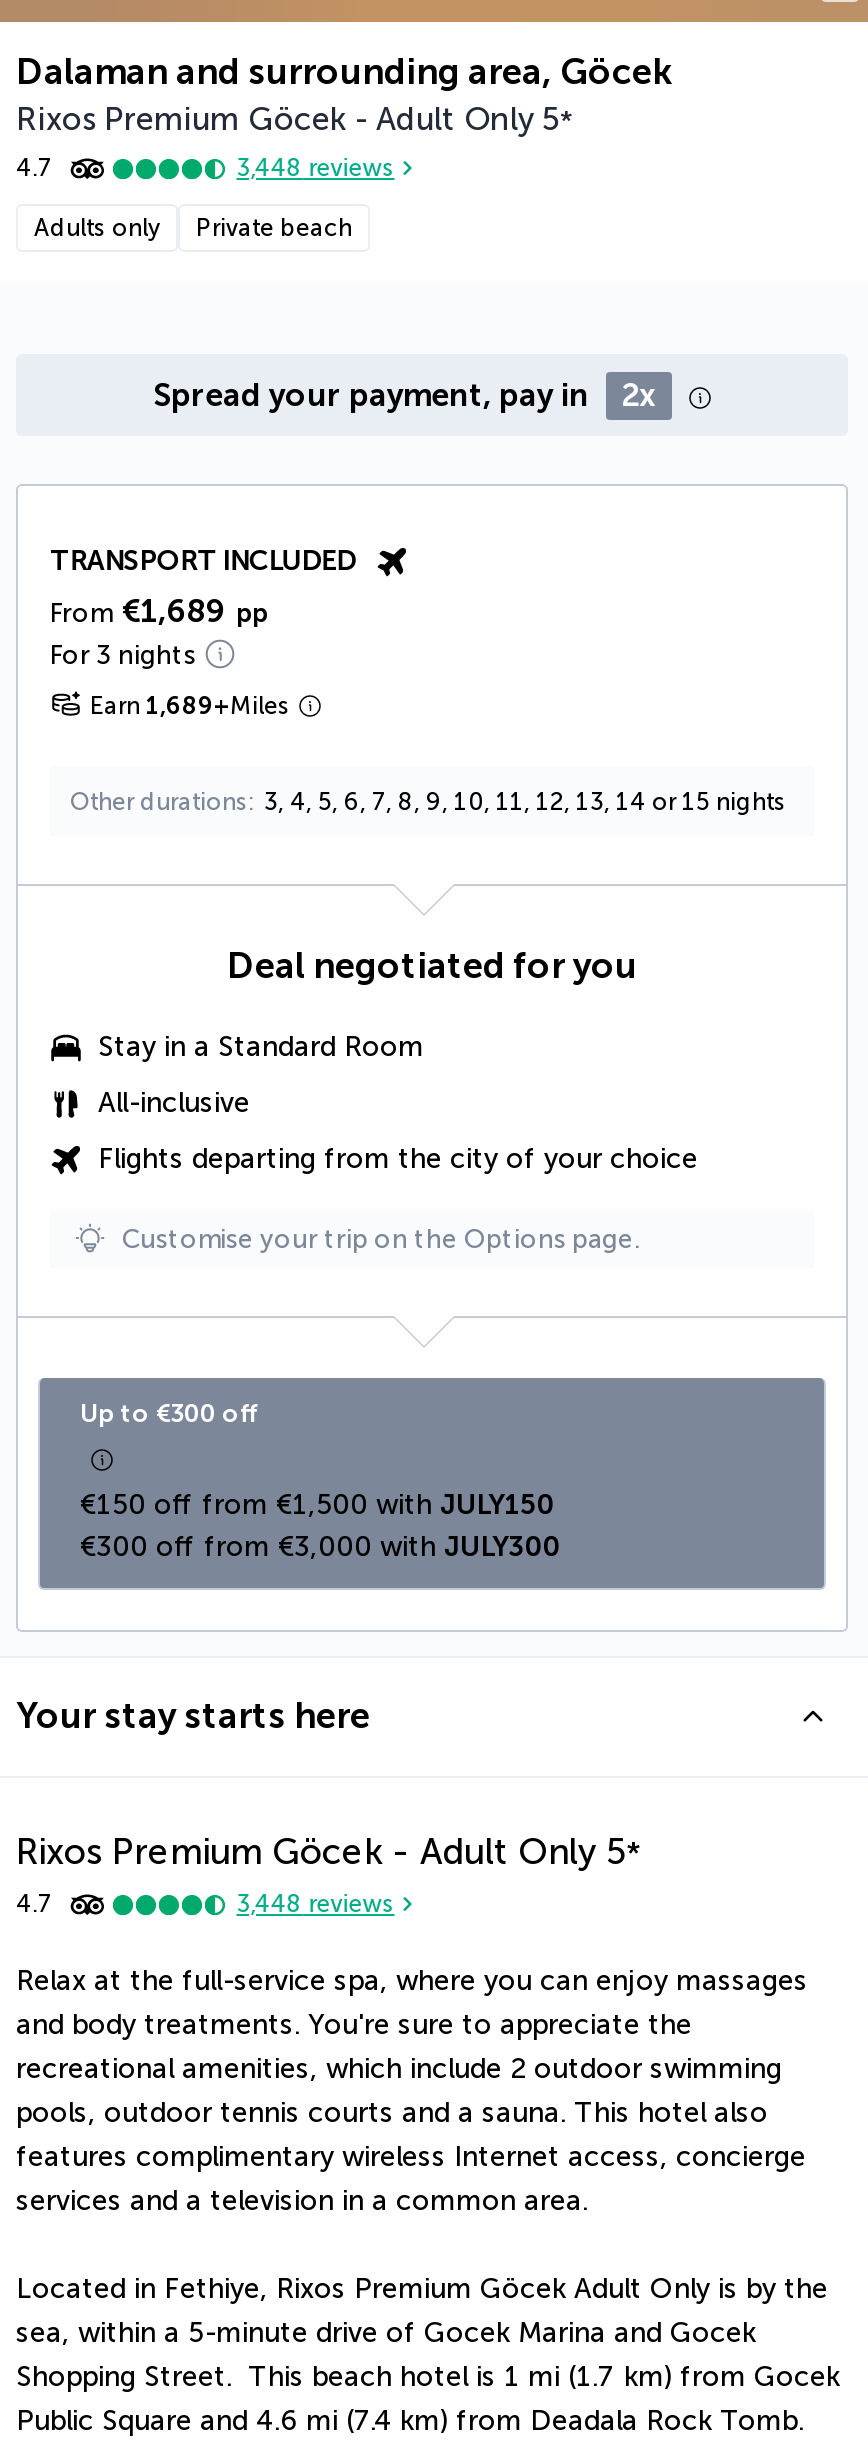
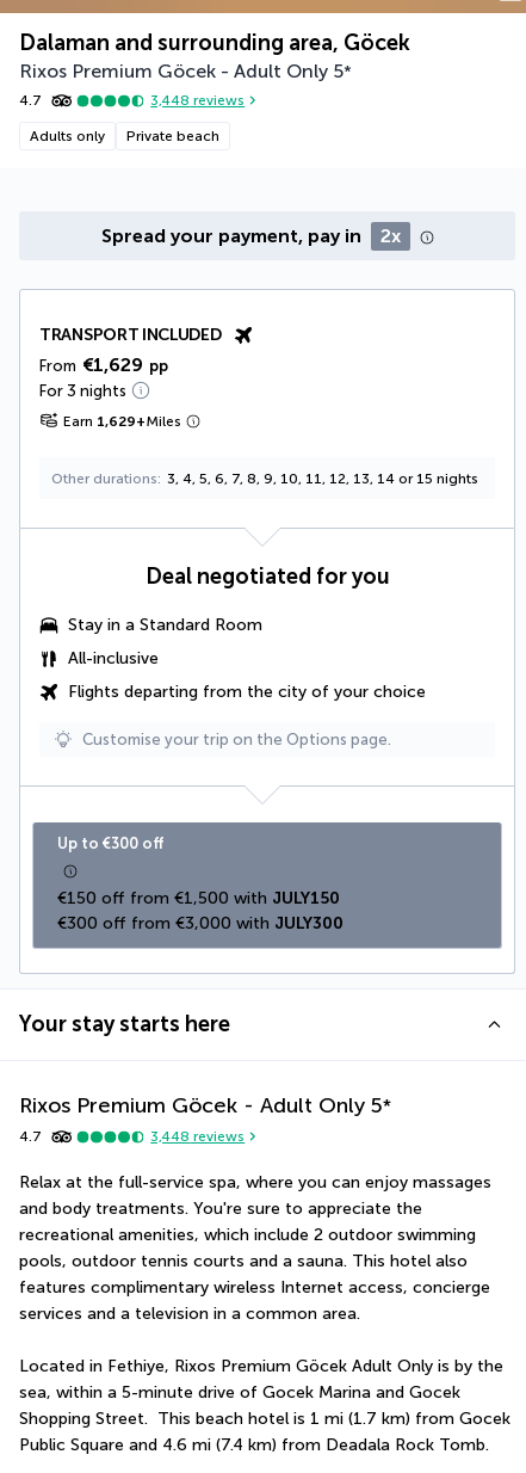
[50,592,268,630] From €1,689 pp -> [39,353,168,376] From €1,629 pp
[90,692,290,720] Earn 1,689+Miles -> [63,413,181,429] Earn 1,629+Miles

